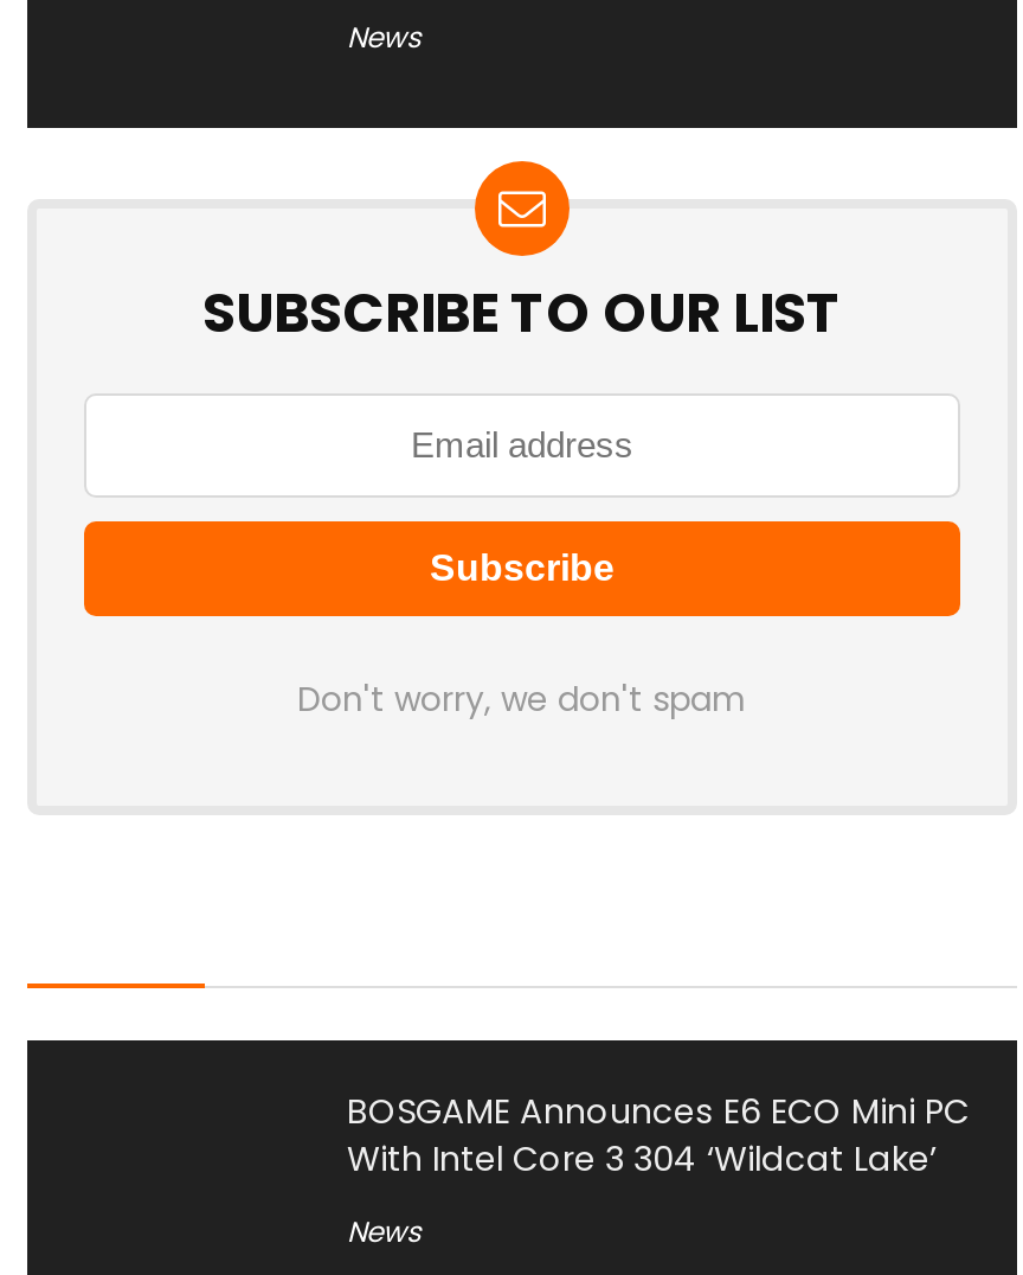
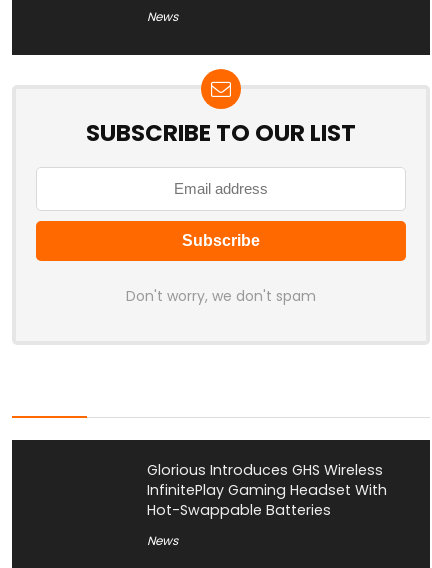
[347,1087,970,1182] BOSGAME Announces E6 ECO Mini PC | With Intel Core 3 304 ‘Wildcat Lake’ -> [147,460,387,520] Glorious Introduces GHS Wireless | InfinitePlay Gaming Headset With | Hot-Swappable Batteries

